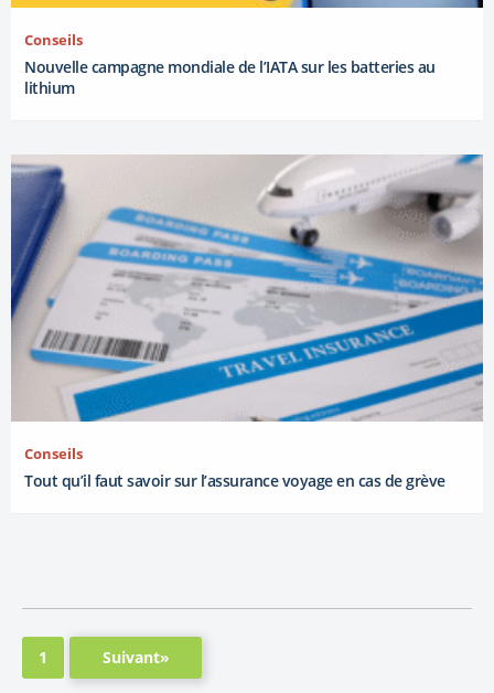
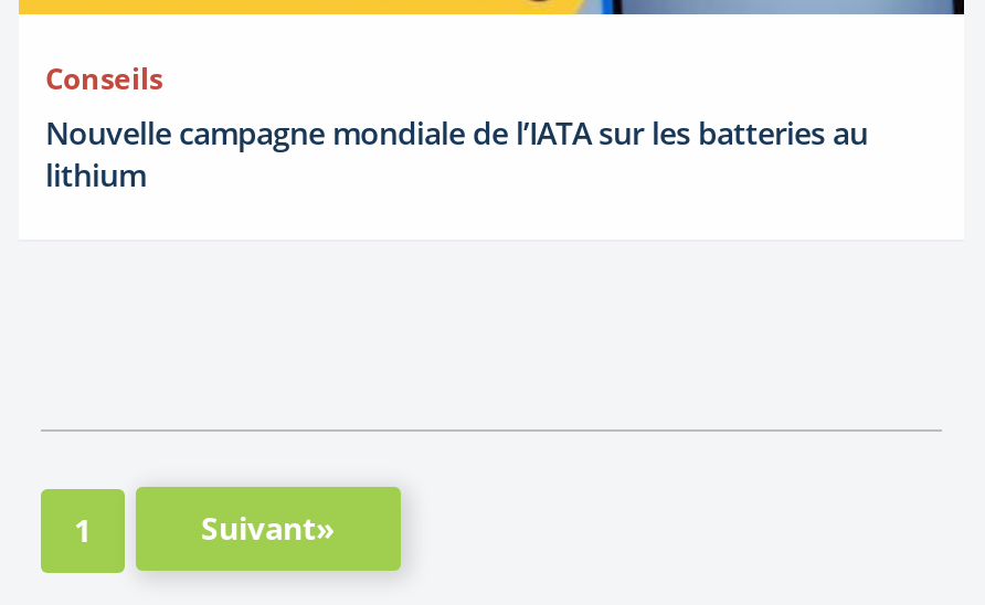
[10,153,484,491] [image] | Conseils | Tout qu’il faut savoir sur l’assurance voyage en cas de grève -> none

